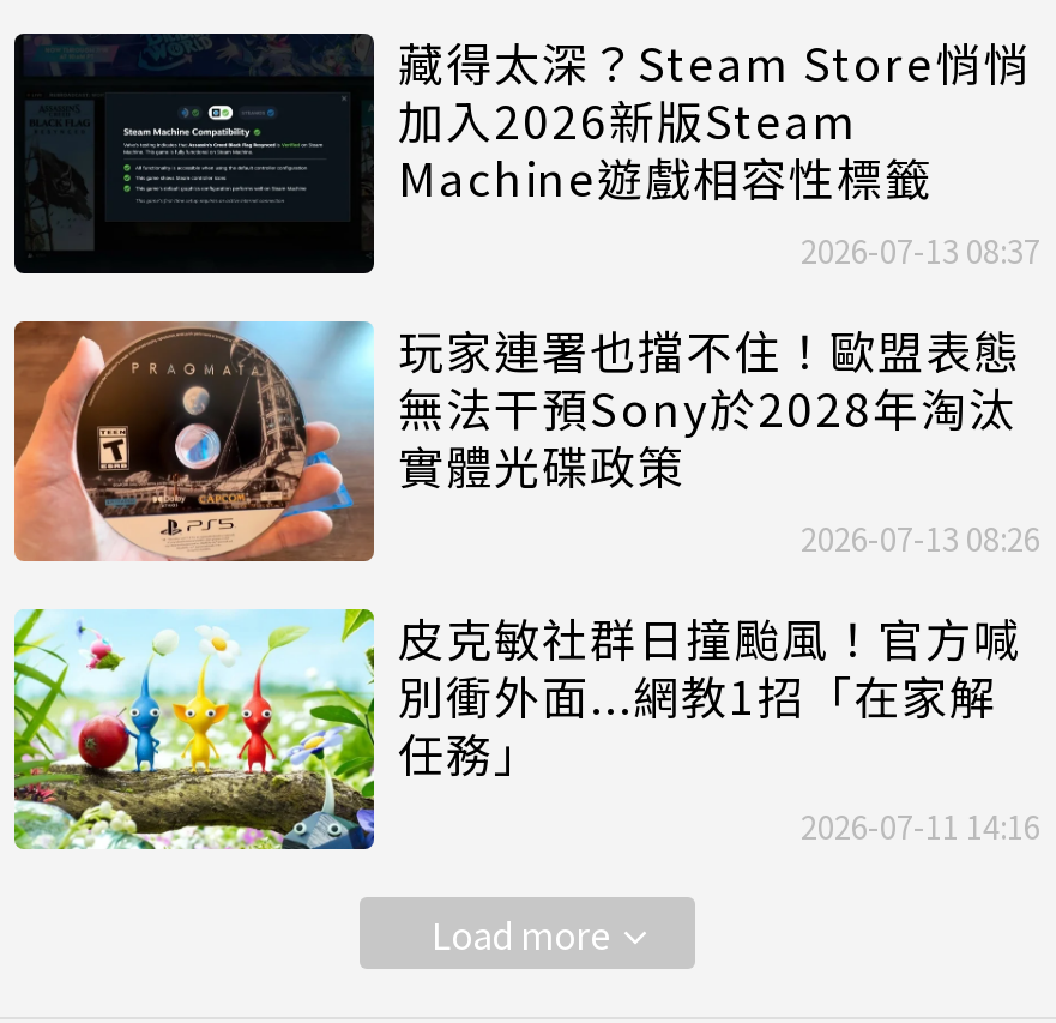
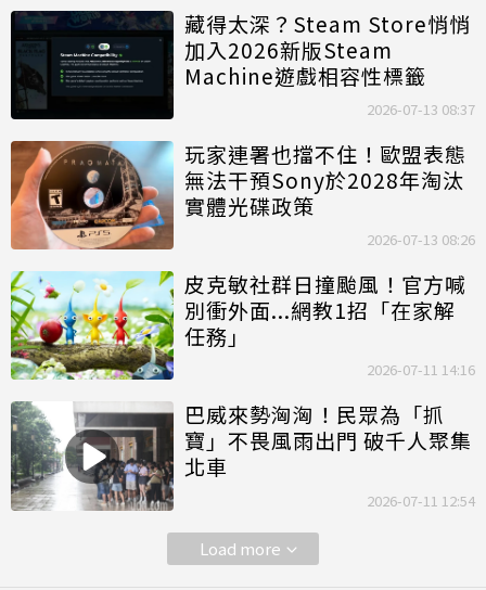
none -> [10,400,475,511] [image] | 巴威來勢洶洶！民眾為「抓 | 寶」不畏風雨出門 破千人聚集 | 北車 | 2026-07-11 12:54

